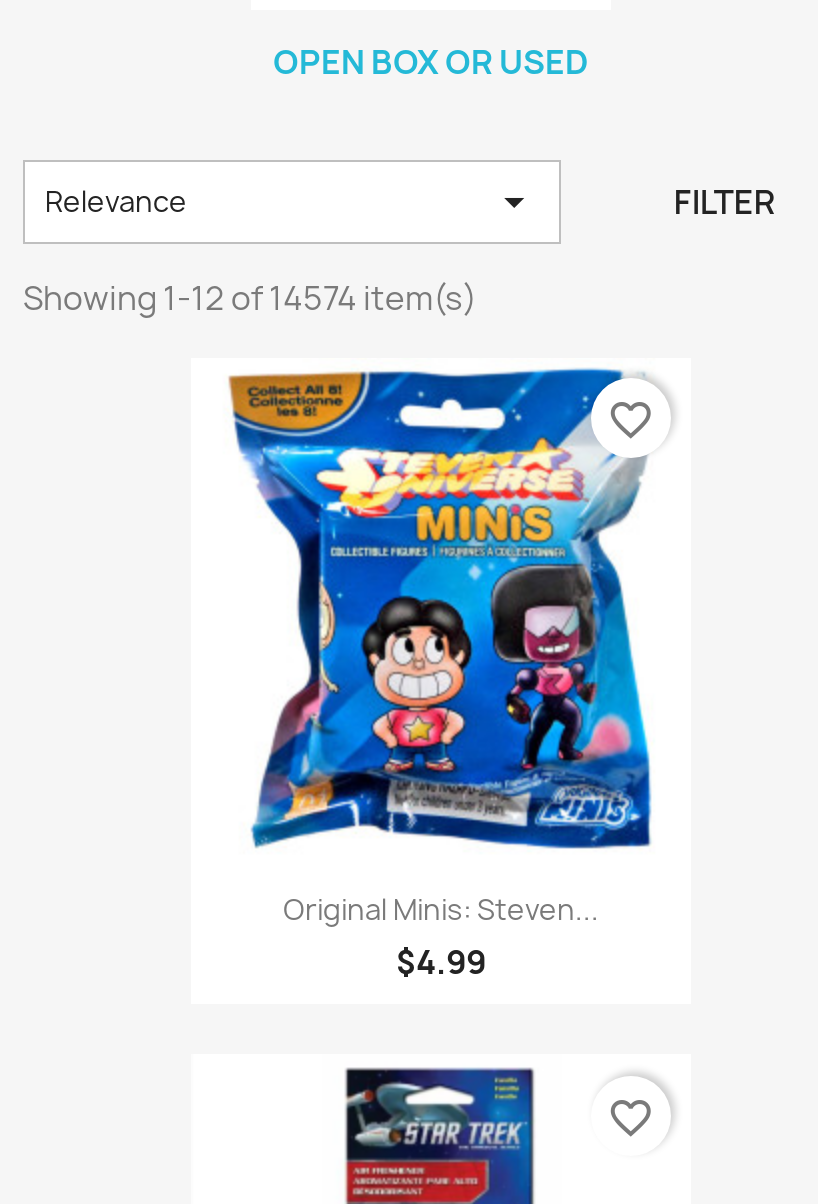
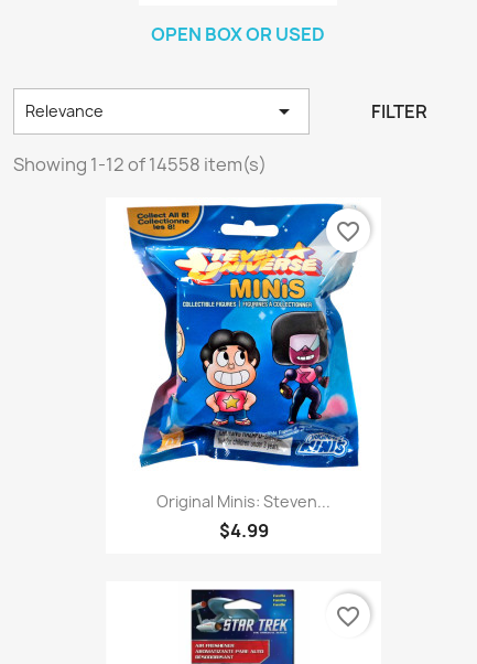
[23,276,477,320] Showing 1-12 of 14574 item(s) -> [13,152,267,176] Showing 1-12 of 14558 item(s)

